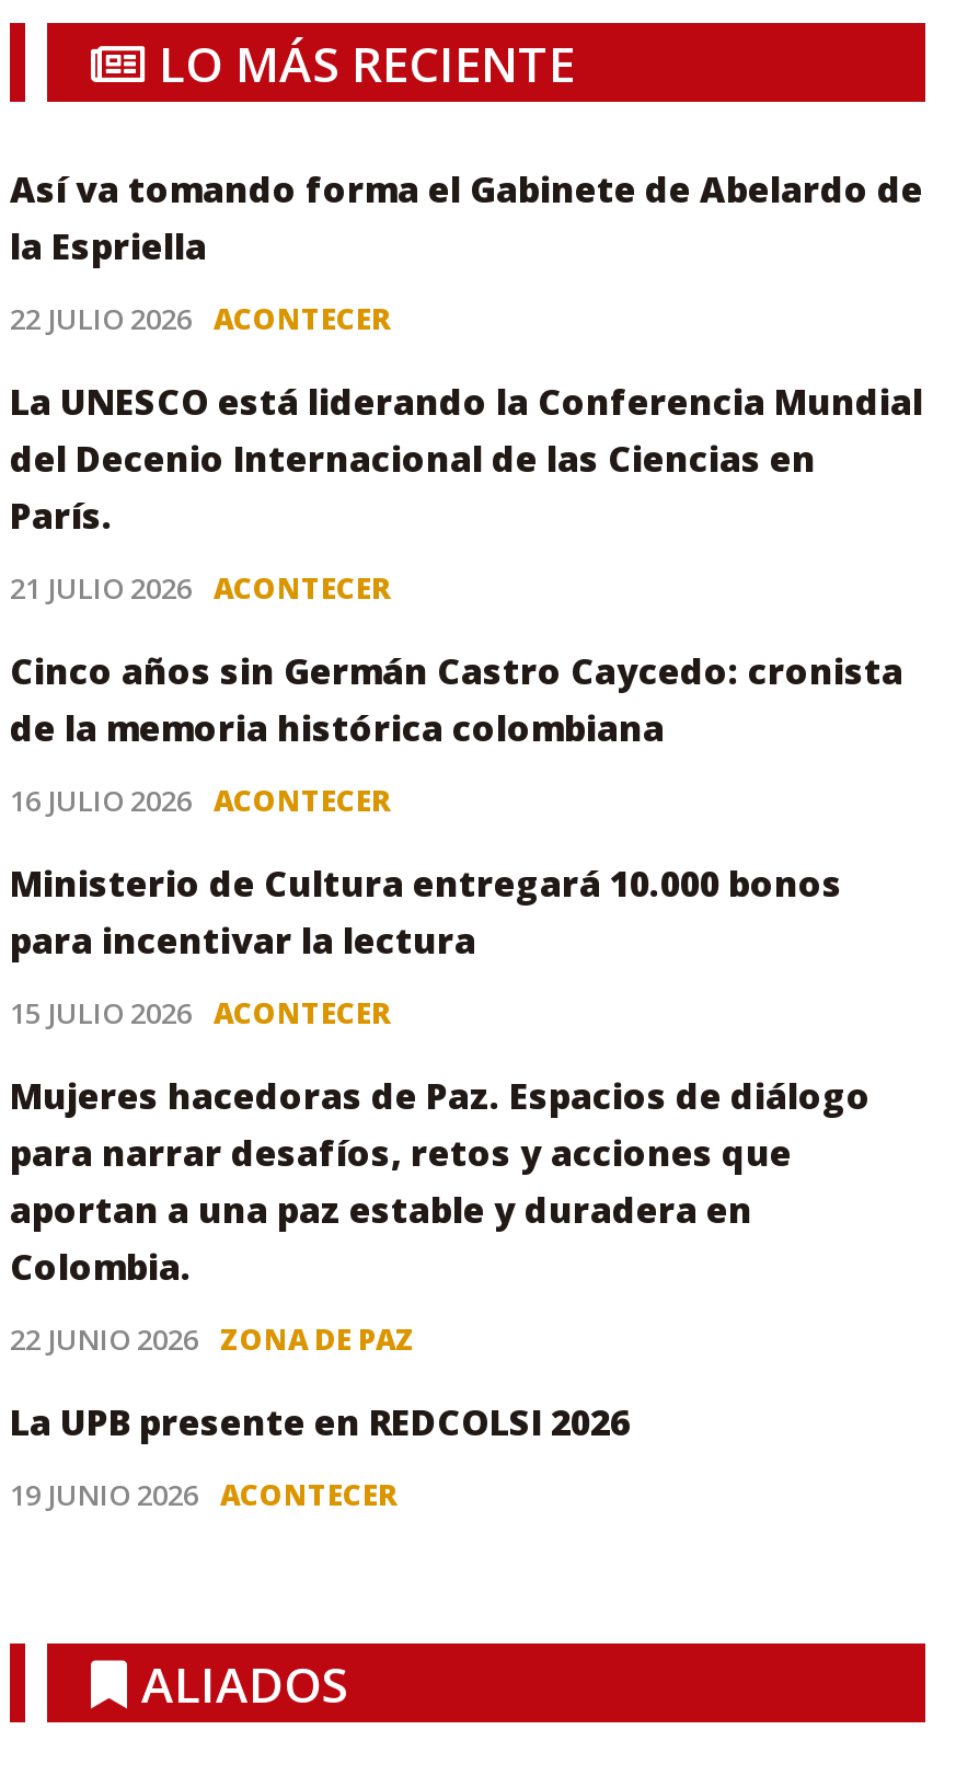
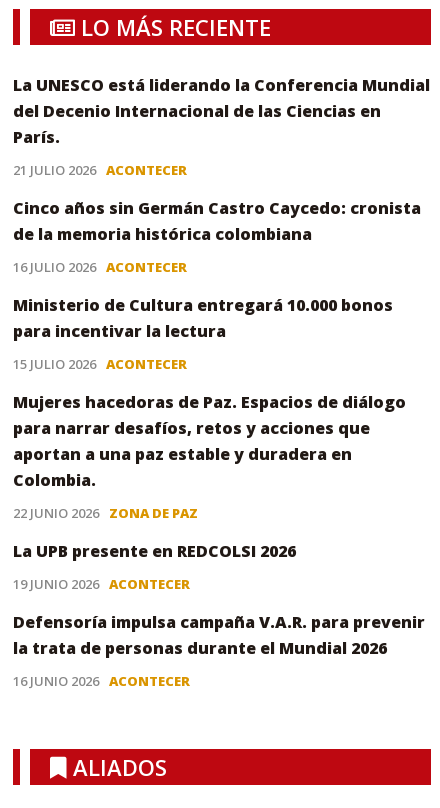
[10,165,923,338] Así va tomando forma el Gabinete de Abelardo de | la Espriella | 22 JULIO 2026 ACONTECER -> none
moved [10,378,923,1514] -> [13,74,430,593]: La UNESCO está liderando la Conferencia Mundial | del Decenio Internacional de las Ciencias en | París. | ... | La UPB presente en REDCOLSI 2026 | 19 JUNIO 2026 ACONTECER
none -> [13,611,425,690] Defensoría impulsa campaña V.A.R. para prevenir | la trata de personas durante el Mundial 2026 | 16 JUNIO 2026 ACONTECER

